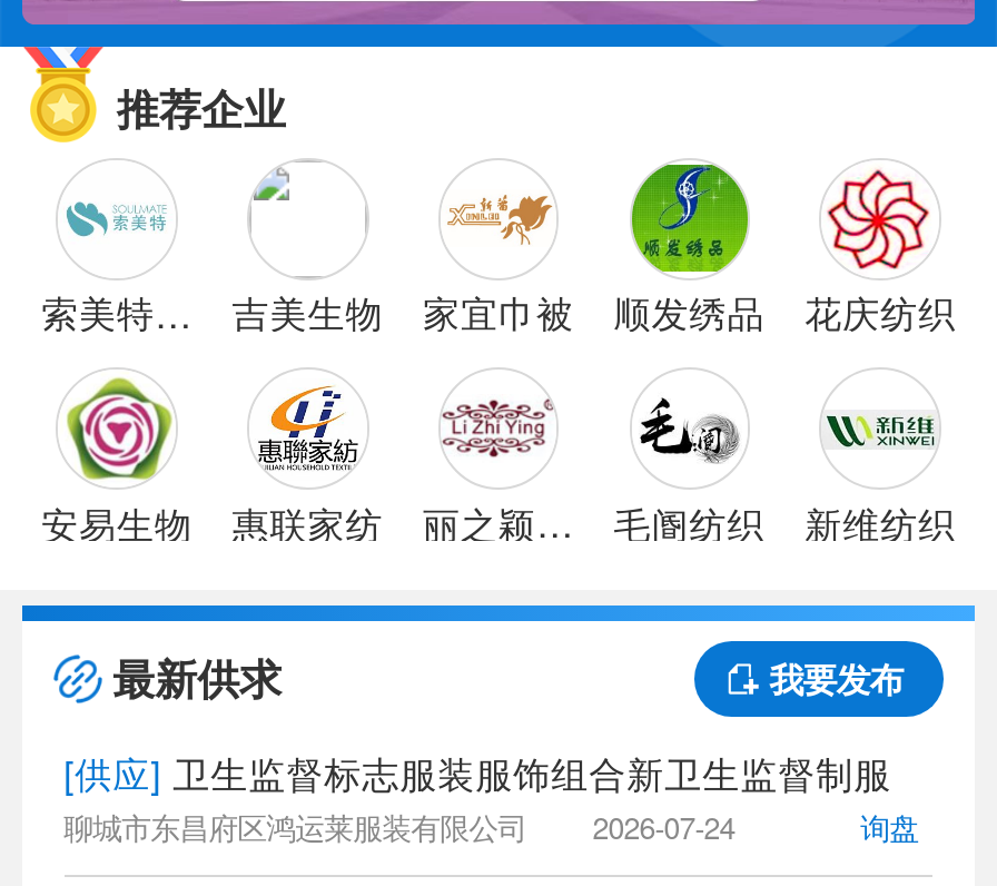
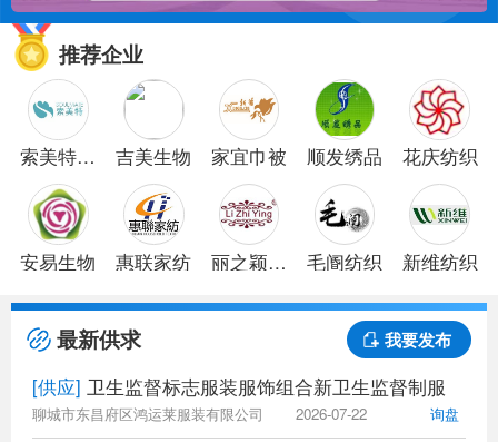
[64,807,735,849] 聊城市东昌府区鸿运莱服装有限公司 2026-07-24 -> [32,404,367,425] 聊城市东昌府区鸿运莱服装有限公司 2026-07-22

